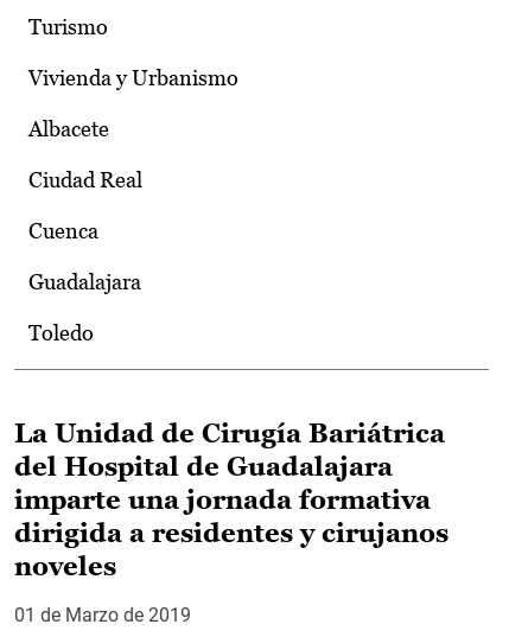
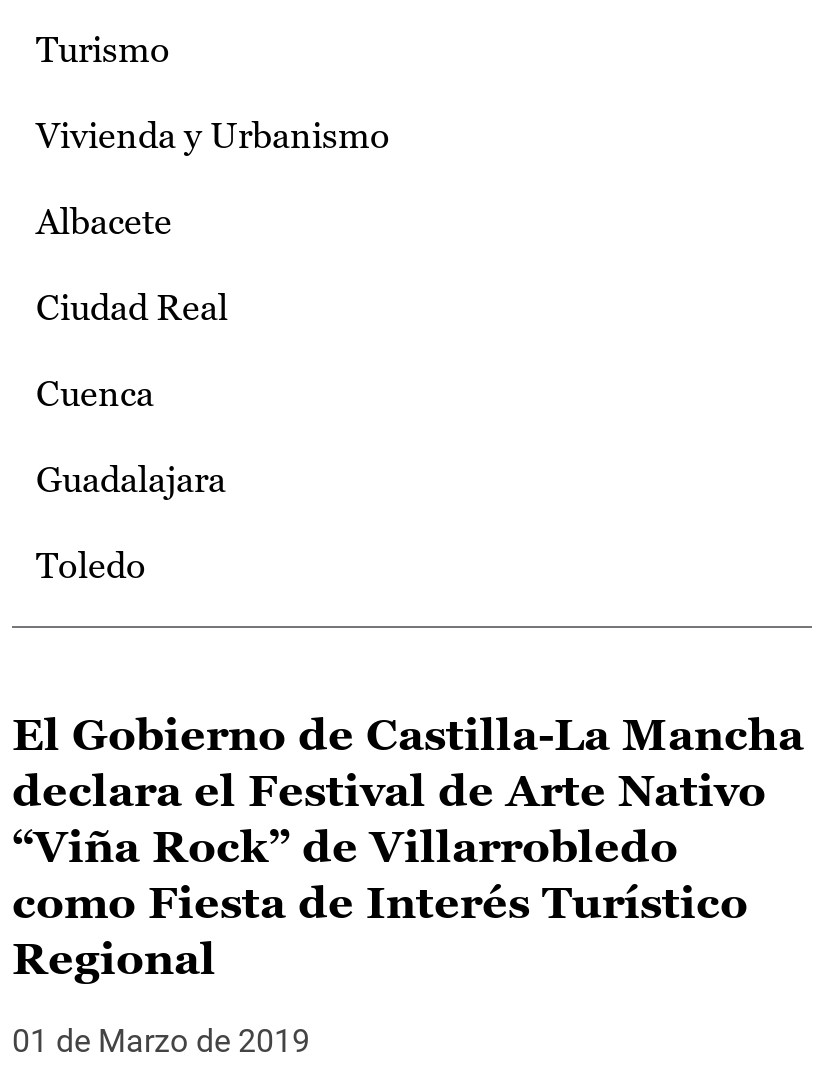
[14,419,448,581] La Unidad de Cirugía Bariátrica | del Hospital de Guadalajara | imparte una jornada formativa | dirigida a residentes y cirujanos | noveles -> [12,710,804,984] El Gobierno de Castilla-La Mancha | declara el Festival de Arte Nativo | “Viña Rock” de Villarrobledo | como Fiesta de Interés Turístico | Regional

